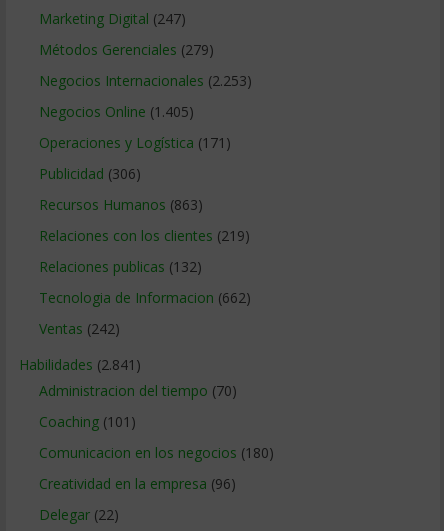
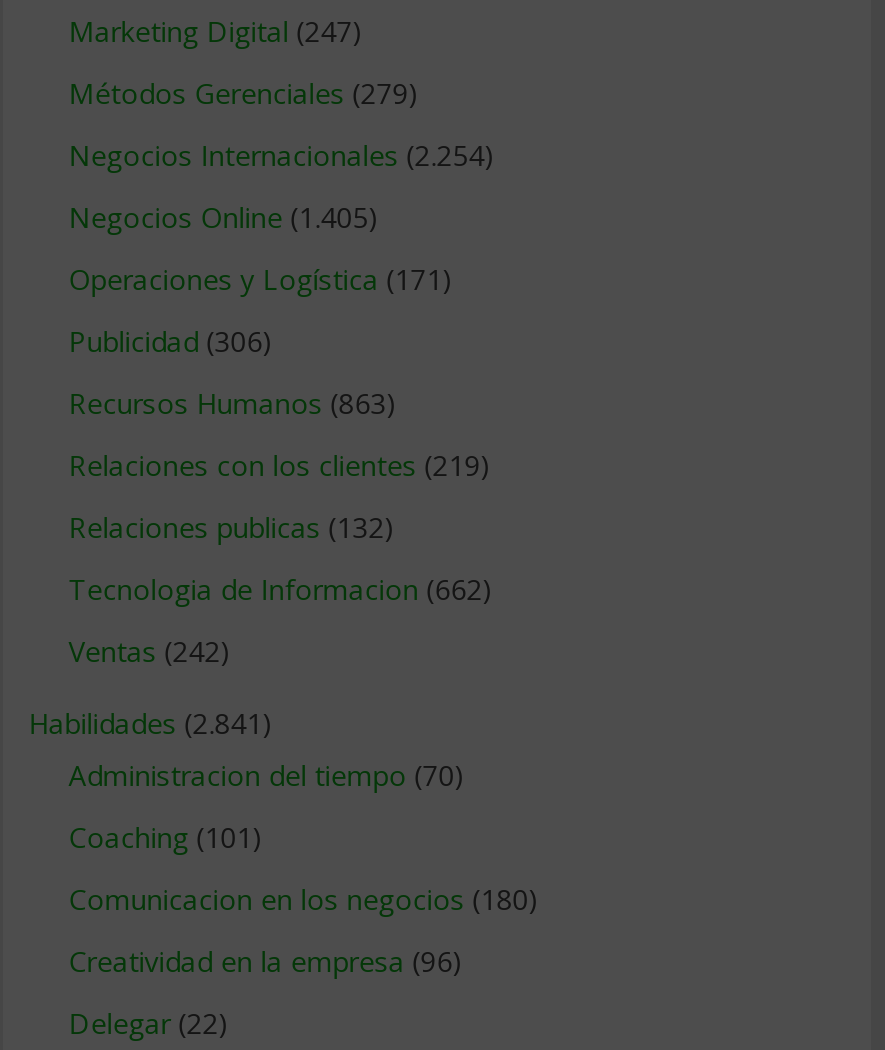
[39,71,252,90] Negocios Internacionales (2.253) -> [69,136,495,174] Negocios Internacionales (2.254)

